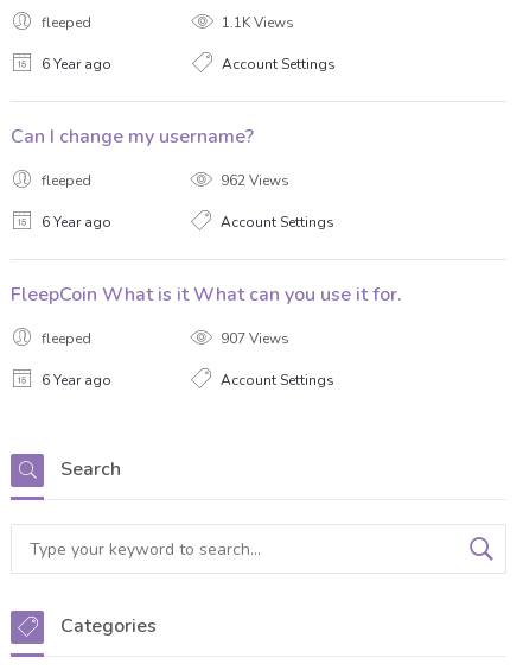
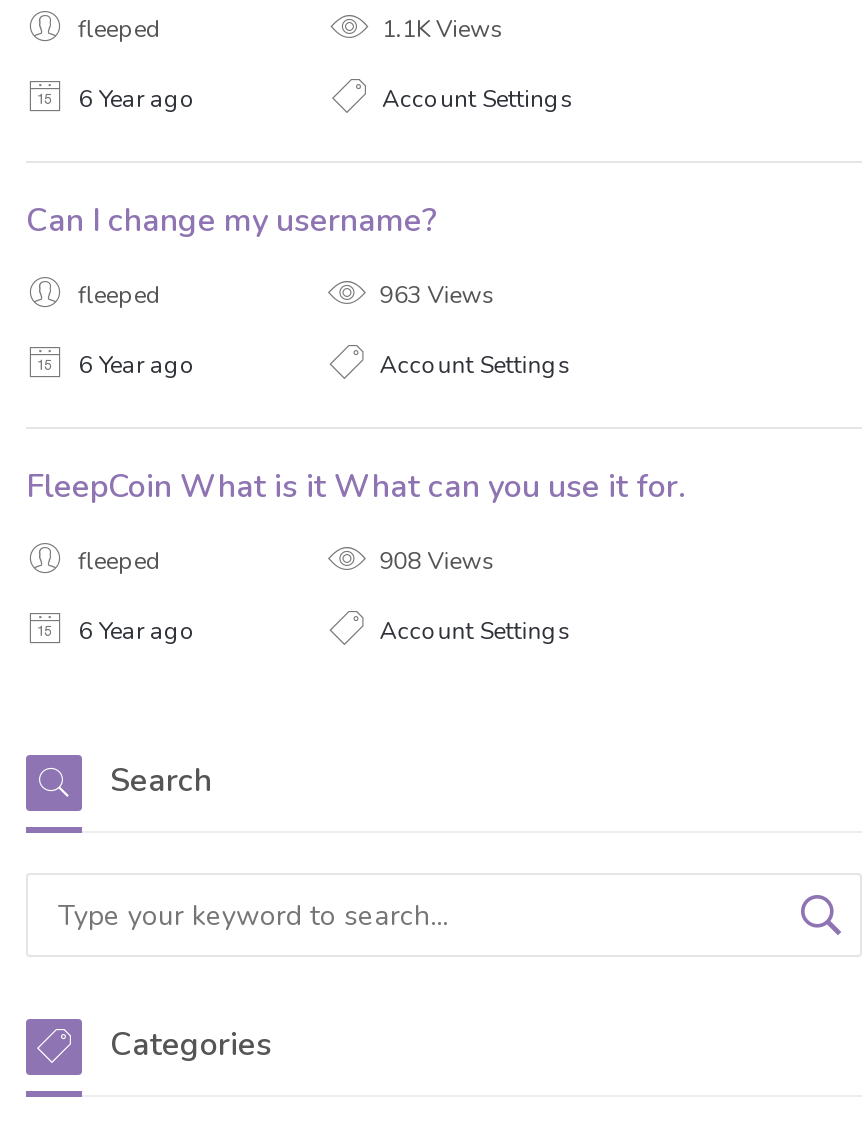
[217,171,289,190] 962 Views -> [374,279,496,311] 963 Views
[217,329,289,348] 907 Views -> [374,545,496,577] 908 Views

